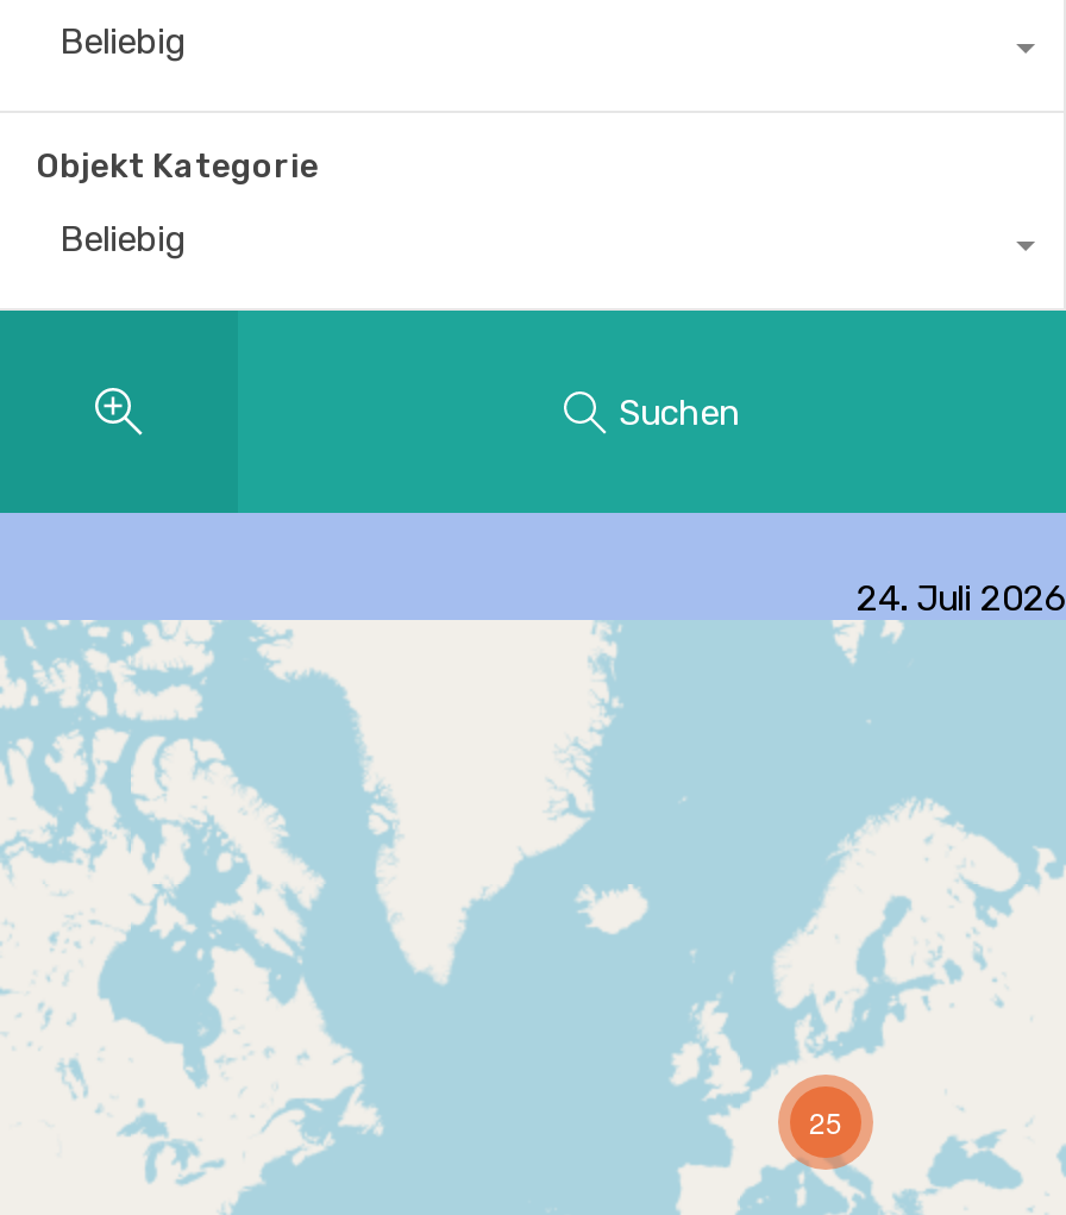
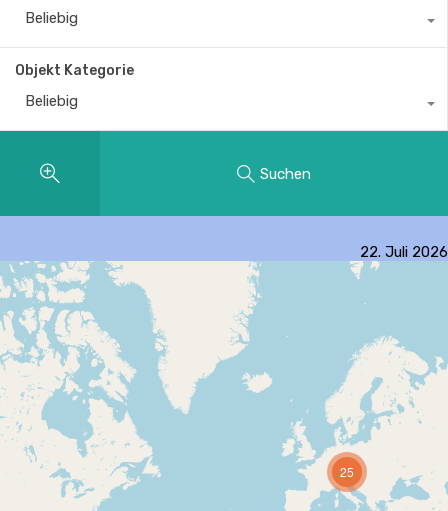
[857,577,1066,620] 24. Juli 2026 -> [360,243,448,261] 22. Juli 2026

